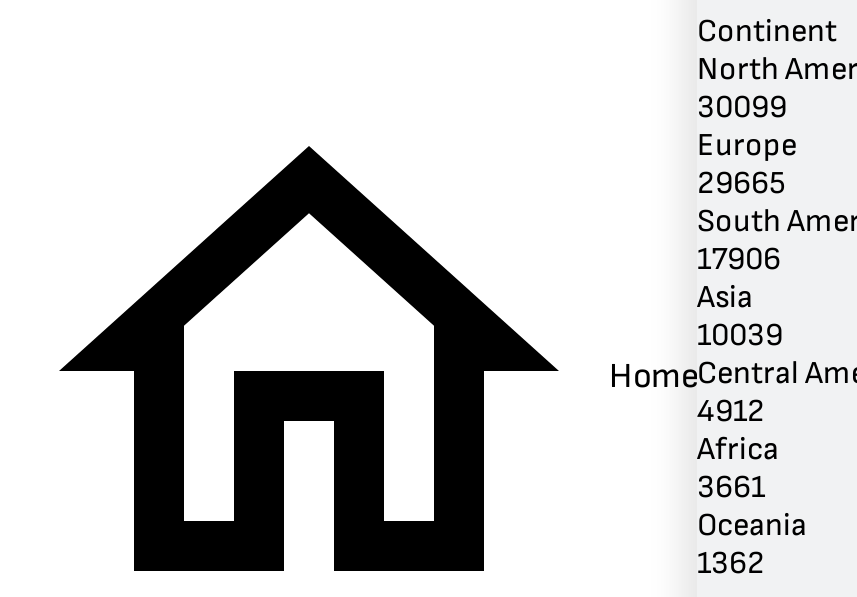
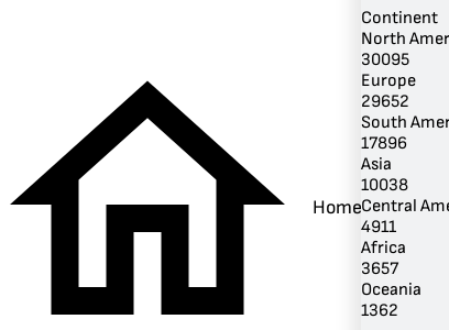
[697,89,787,127] 30099 -> [361,50,409,70] 30095
[697,165,785,203] 29665 -> [361,91,409,112] 29652
[697,241,781,279] 17906 -> [361,133,407,154] 17896
[697,317,783,355] 10039 -> [361,175,408,196] 10038
[697,393,765,431] 4912 -> [361,217,396,238] 4911
[697,469,765,507] 3661 -> [361,258,398,279] 3657

